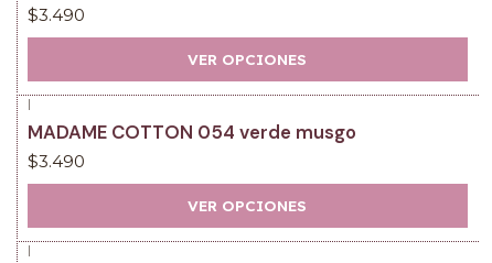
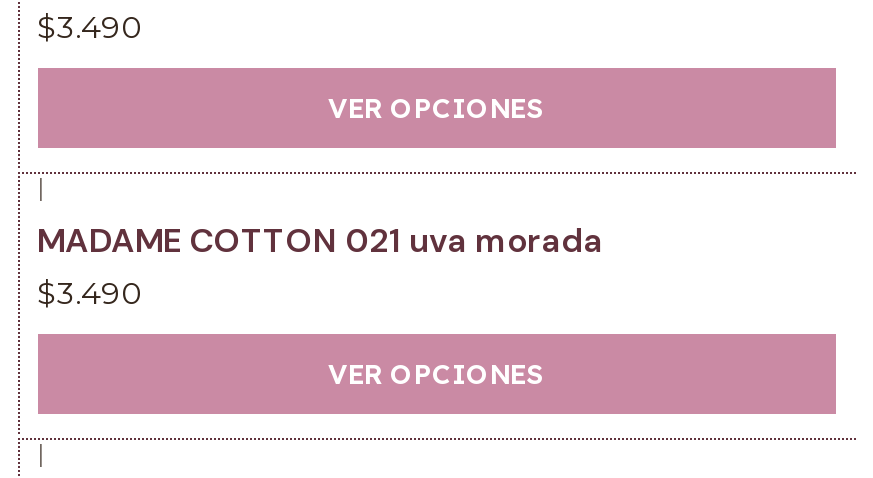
[27,119,356,144] MADAME COTTON 054 verde musgo -> [37,217,603,261] MADAME COTTON 021 uva morada

